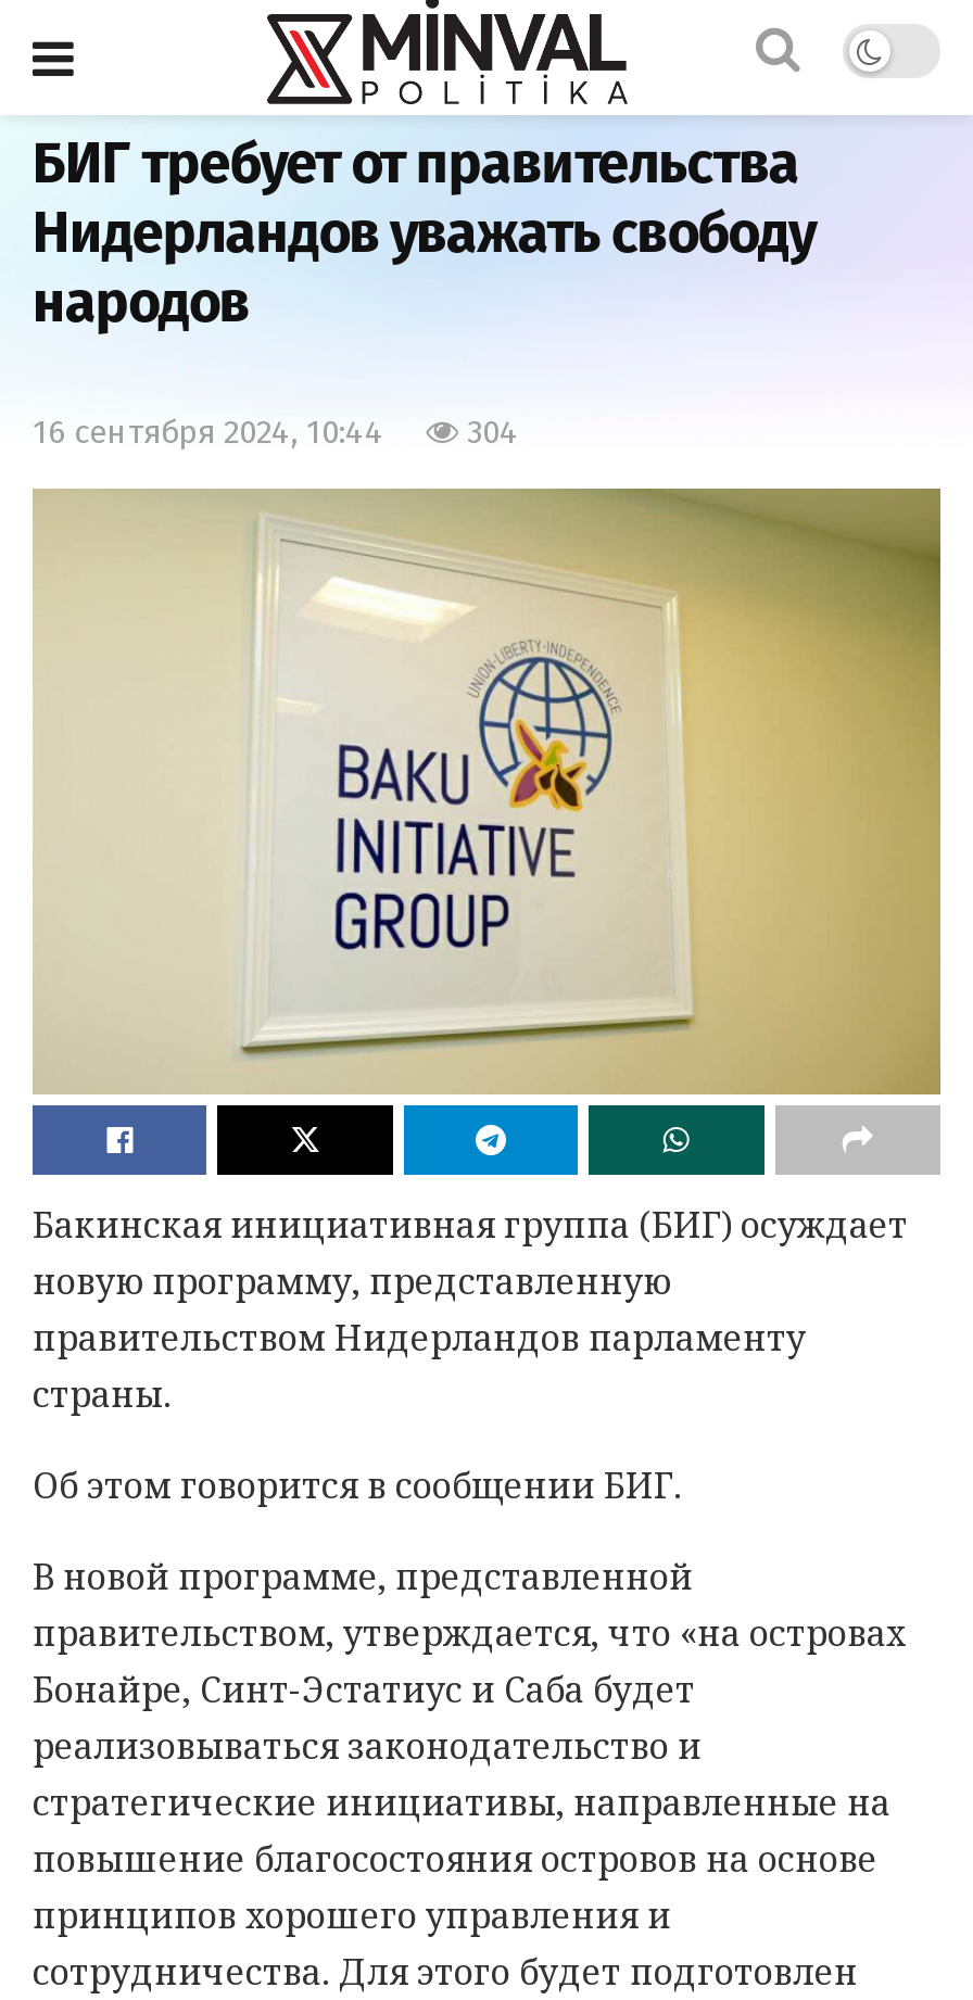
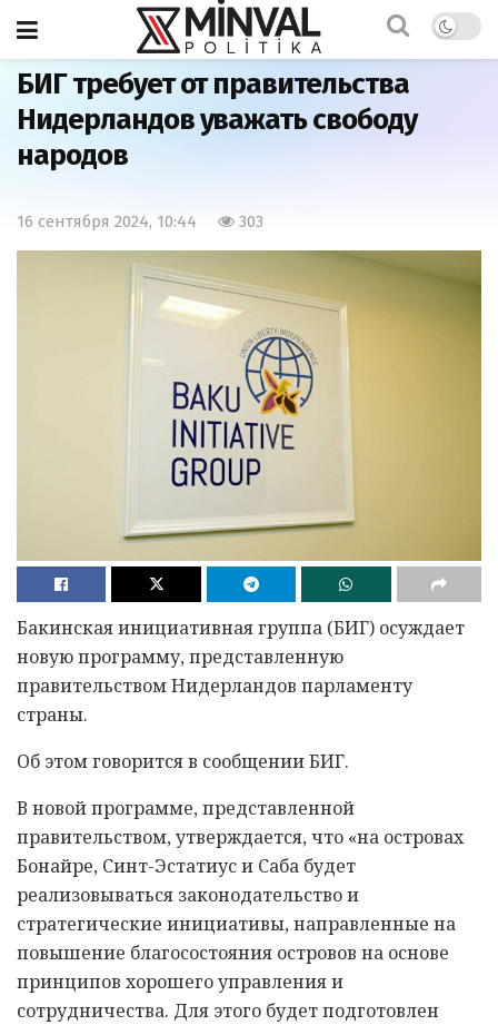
[33,413,519,453] 16 сентября 2024, 10:44 304 -> [17,212,263,232] 16 сентября 2024, 10:44 303

